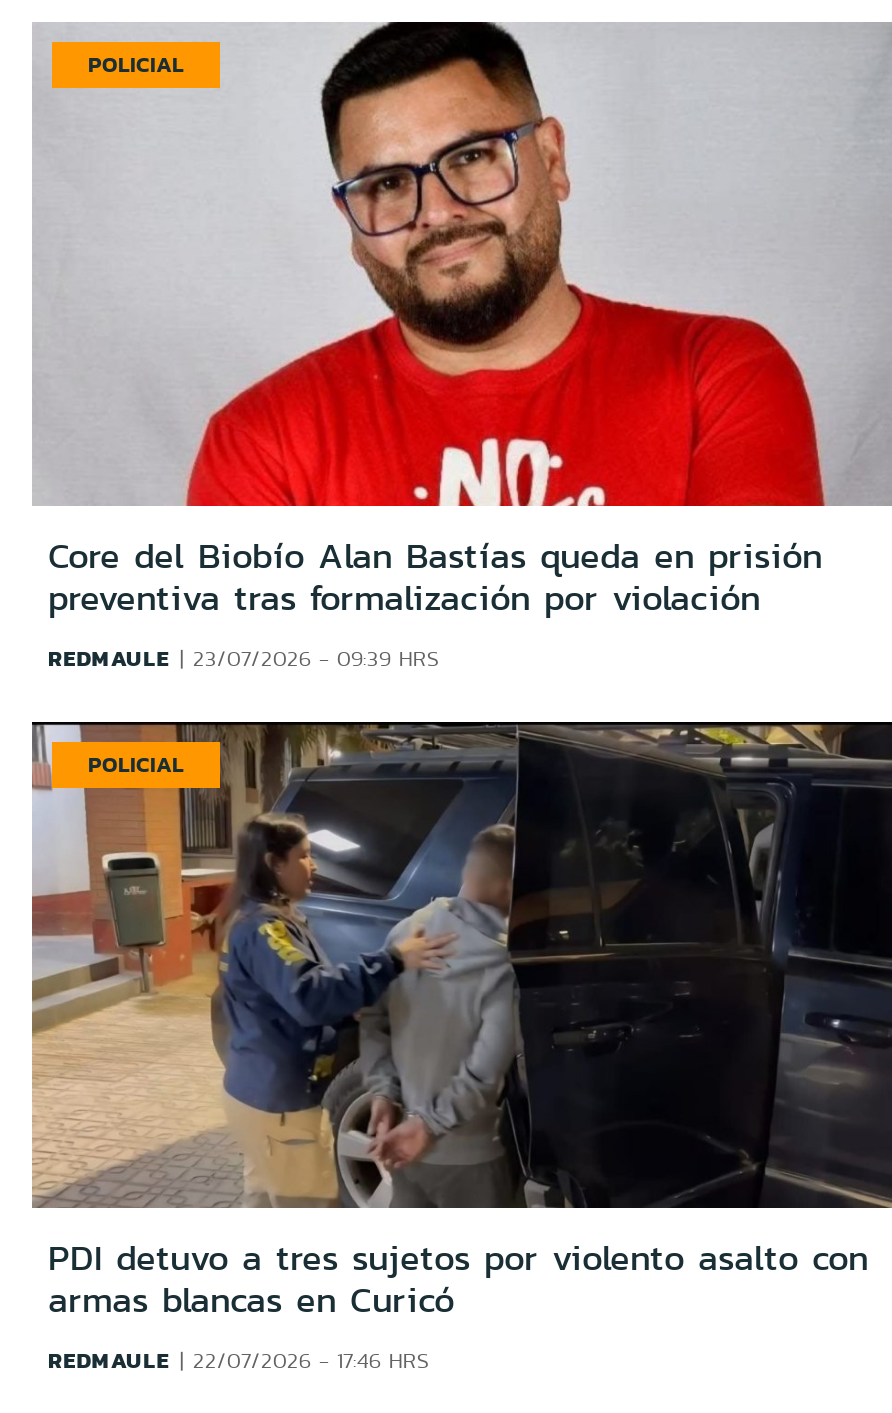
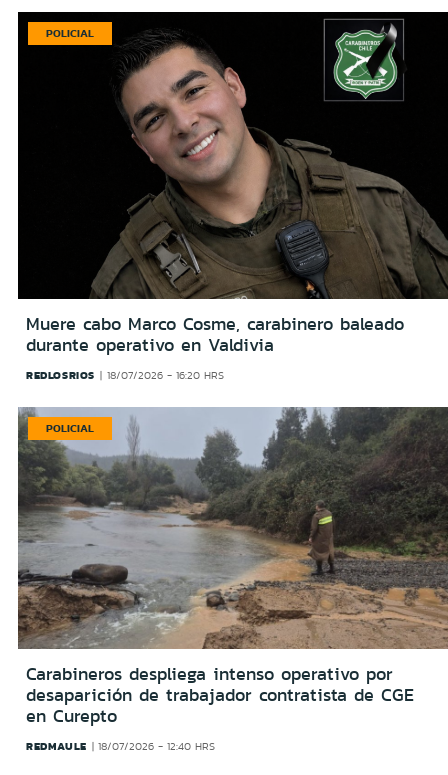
[32,22,886,675] [image] | Core del Biobío Alan Bastías queda en prisión | preventiva tras formalización por violación | REDMAULE | 23/07/2026 - 09:39 HRS -> [17,11,445,383] [image] | Muere cabo Marco Cosme, carabinero baleado | durante operativo en Valdivia | REDLOSRIOS | 18/07/2026 - 16:20 HRS
[32,720,886,1326] [image] | PDI detuvo a tres sujetos por violento asalto con | armas blancas en Curicó -> [18,406,445,729] [image] | Carabineros despliega intenso operativo por | desaparición de trabajador contratista de CGE | en Curepto
[48,1344,429,1376] REDMAULE 22/07/2026 - 17:46 HRS -> [26,738,215,754] REDMAULE 18/07/2026 - 12:40 HRS

